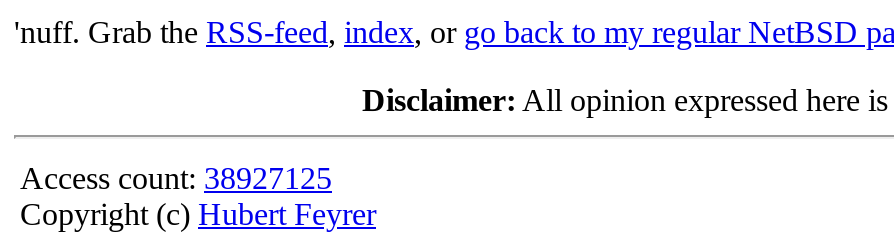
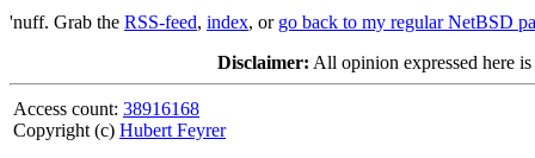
[20,161,332,195] Access count: 38927125 -> [13,99,199,119] Access count: 38916168

